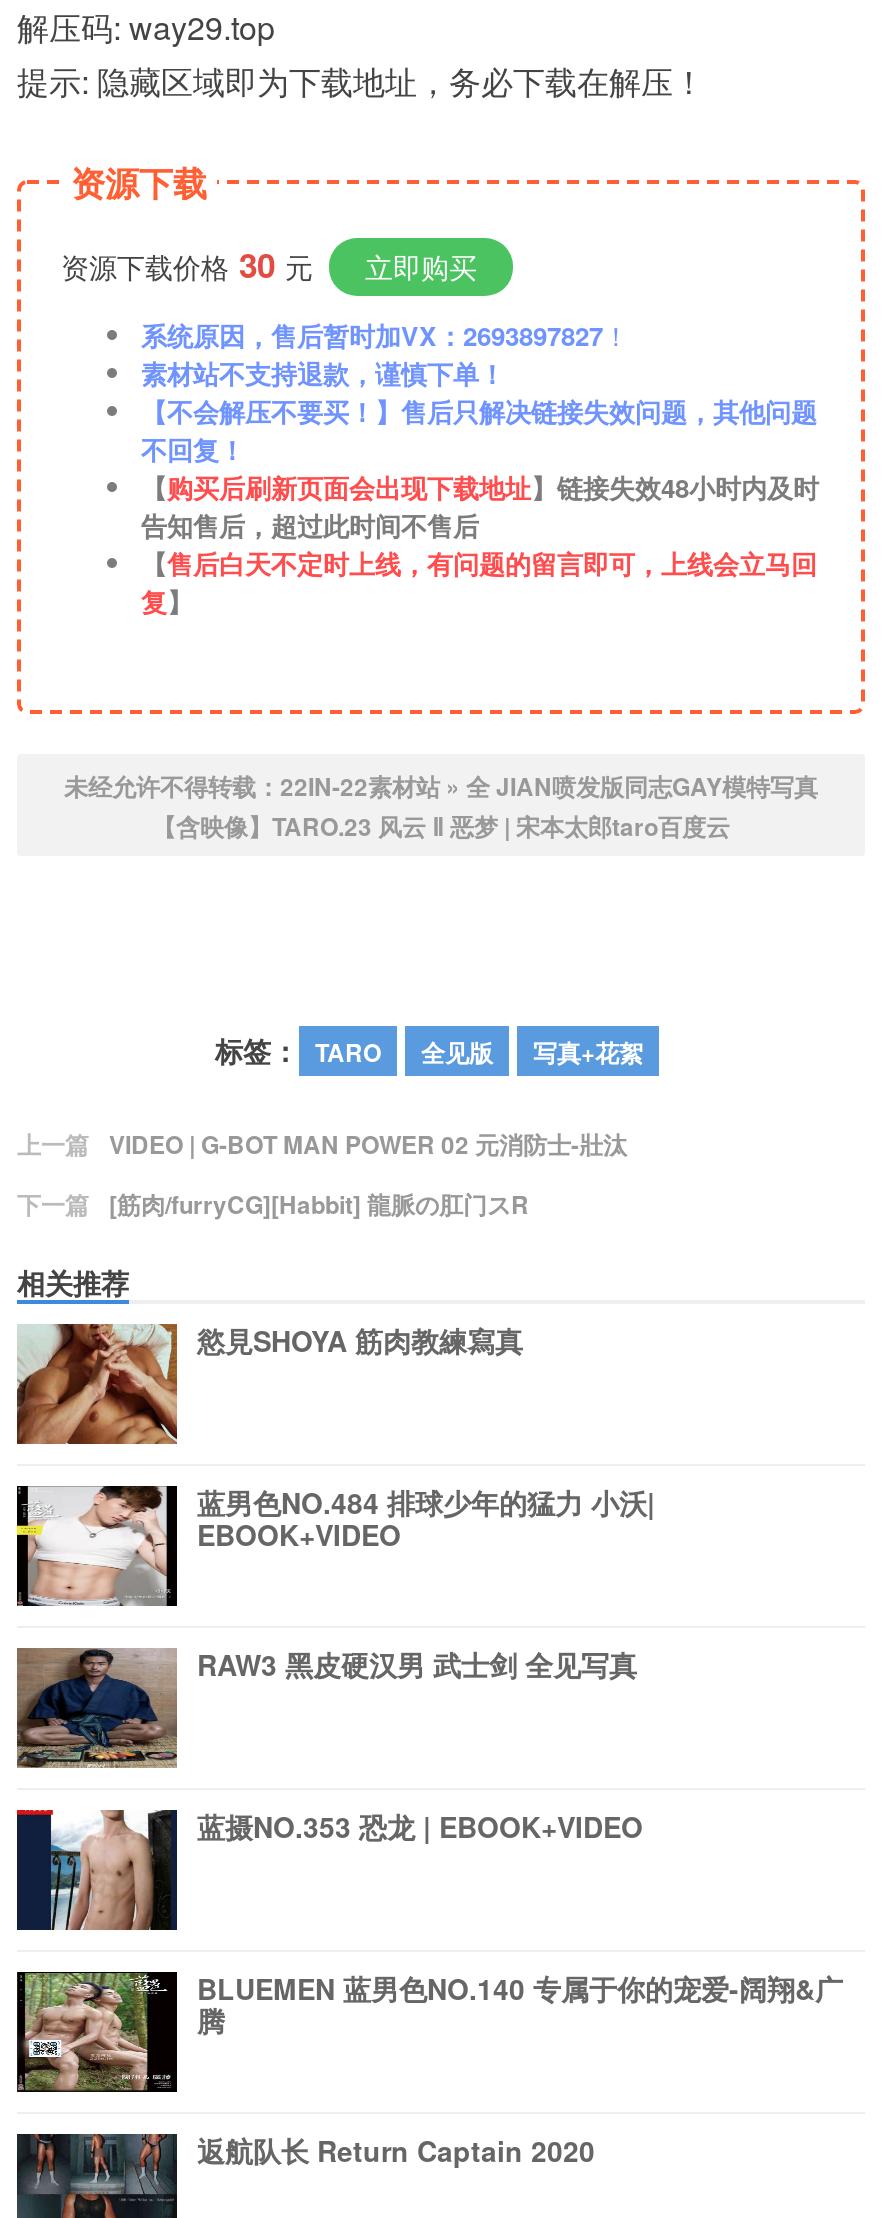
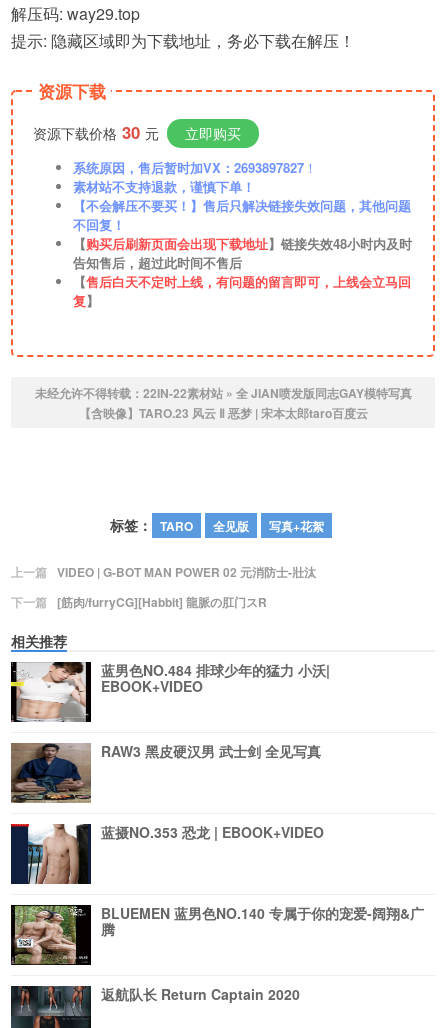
[15,1319,523,1446] [image] | 慾見SHOYA 筋肉教練寫真 -> none

